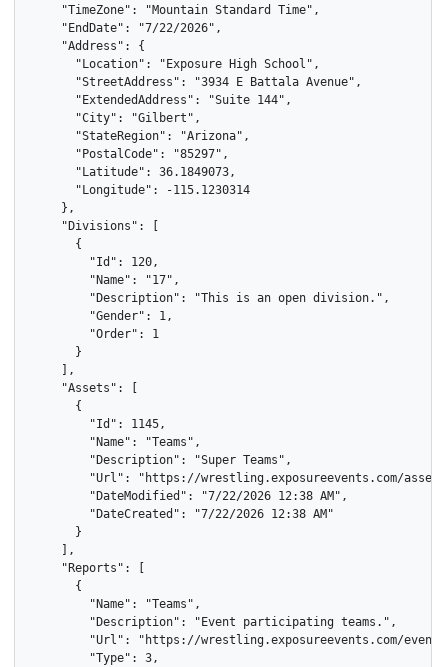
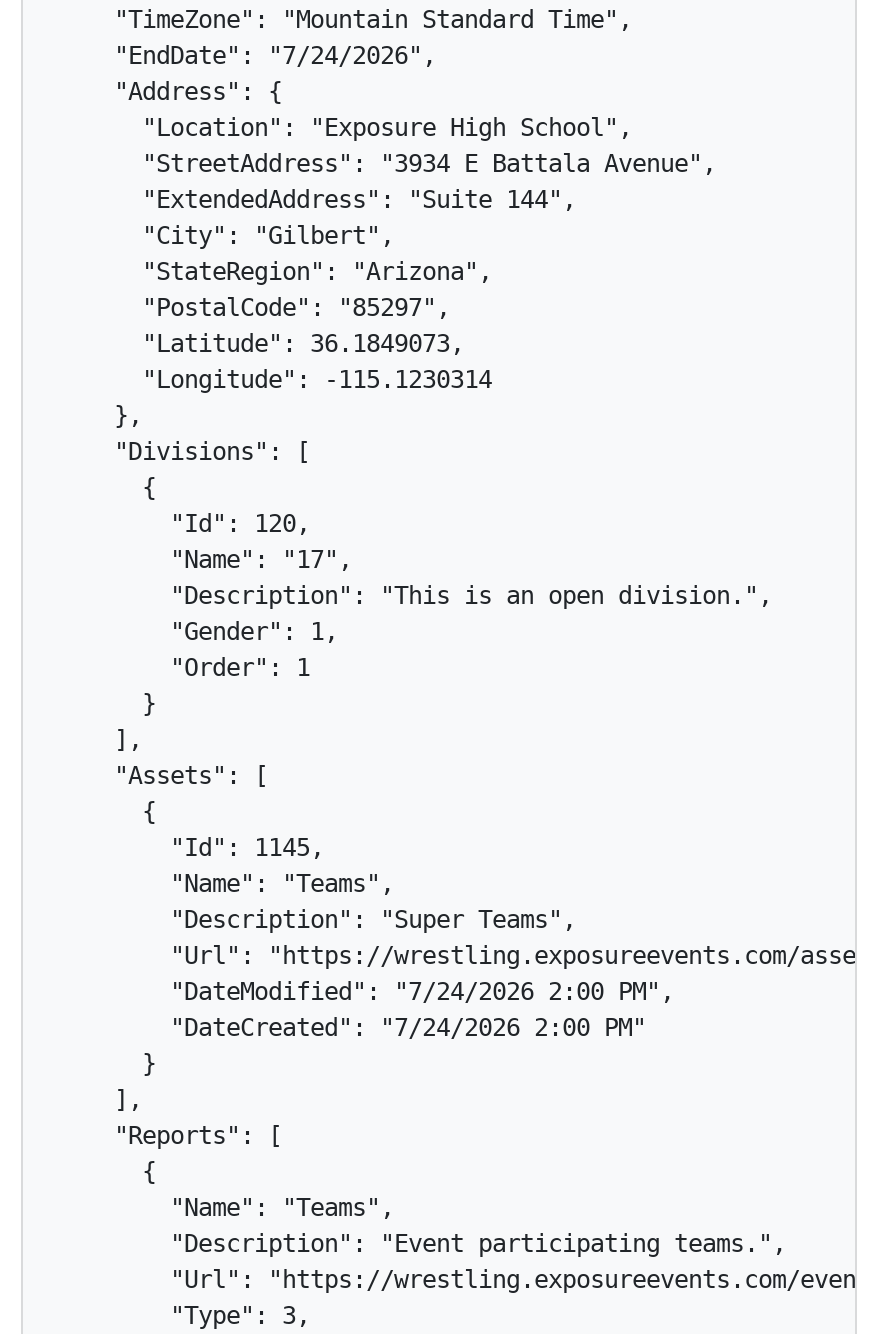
[32,21,221,35] "EndDate": "7/22/2026", -> [58,42,436,70] "EndDate": "7/24/2026",
[32,489,347,503] "DateModified": "7/22/2026 12:38 AM", -> [58,978,674,1006] "DateModified": "7/24/2026 2:00 PM",
[32,507,333,521] "DateCreated": "7/22/2026 12:38 AM" -> [58,1014,646,1042] "DateCreated": "7/24/2026 2:00 PM"

